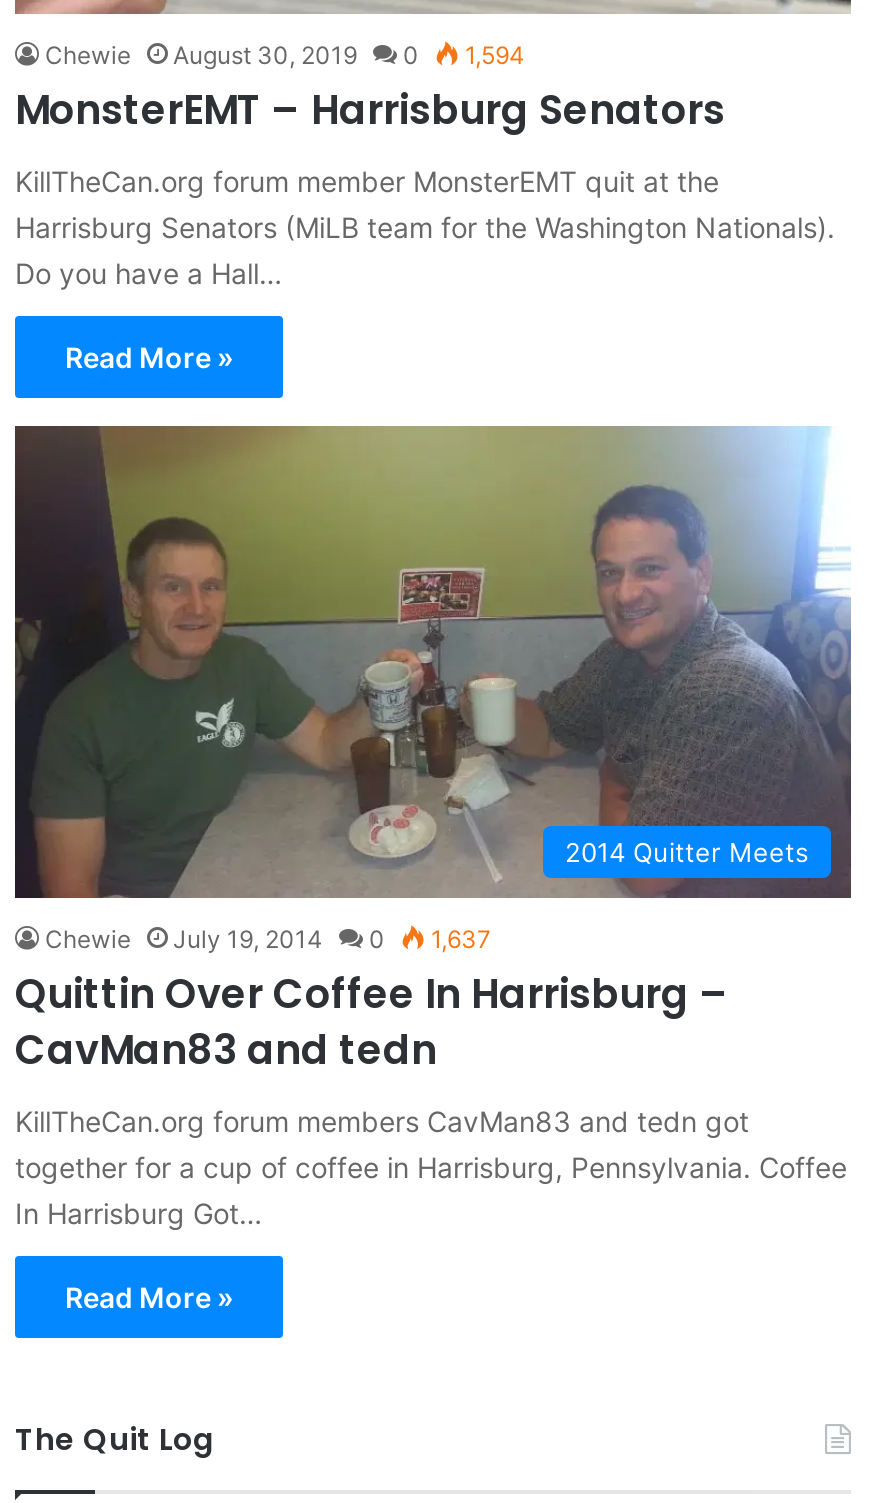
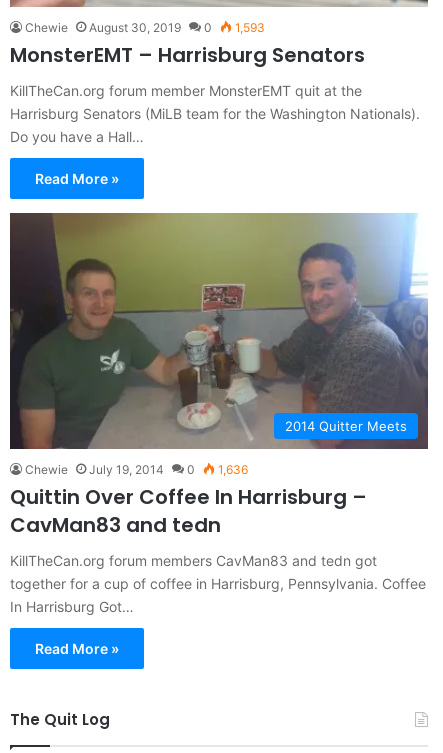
[45,41,525,71] Chewie August 30, 2019 0 1,594 -> [25,20,265,35] Chewie August 30, 2019 0 1,593
[45,924,491,954] Chewie July 19, 2014 0 1,637 -> [25,462,248,477] Chewie July 19, 2014 0 1,636

